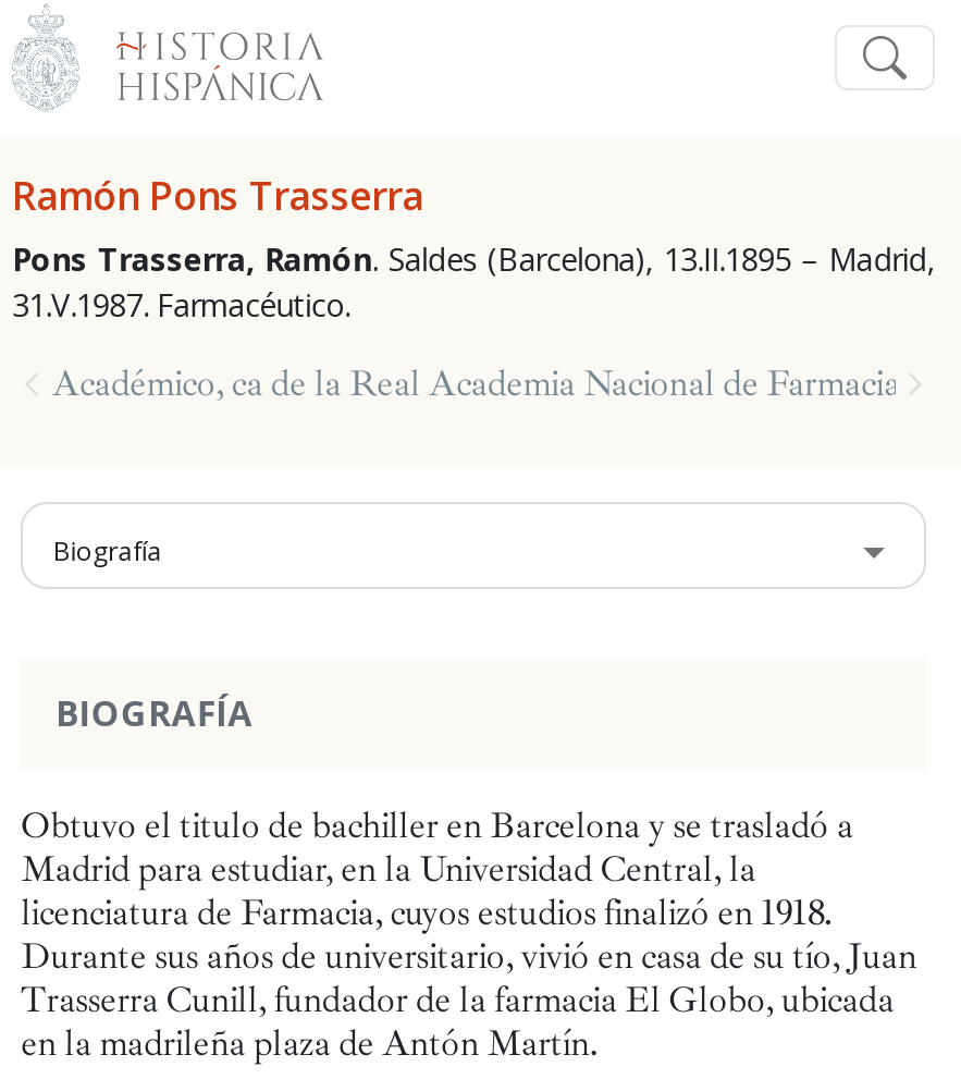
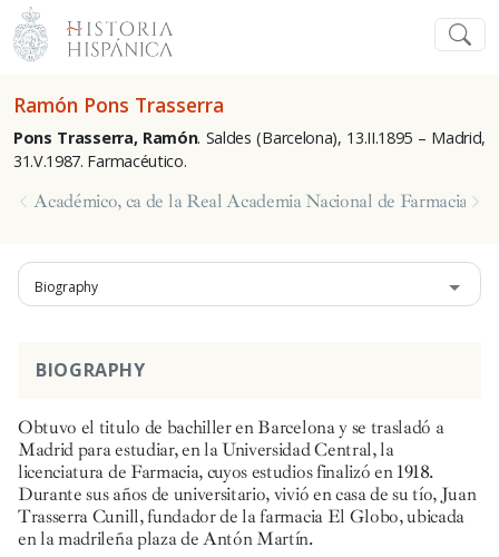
[53,532,162,569] Biografía -> [35,277,98,296] Biography
[56,689,253,737] BIOGRAFÍA -> [36,358,146,382] BIOGRAPHY

